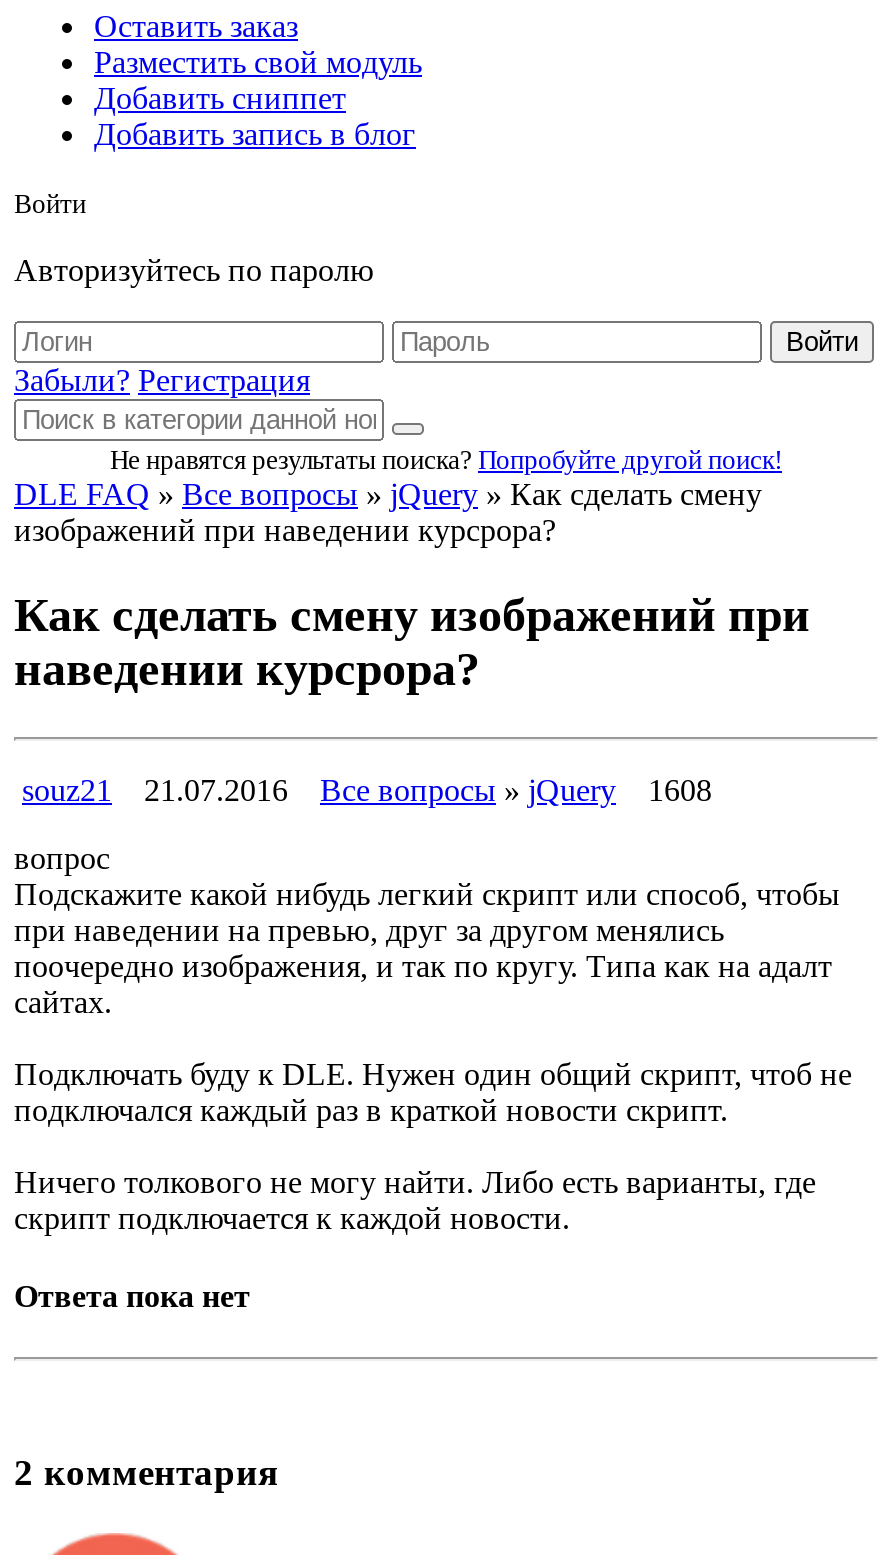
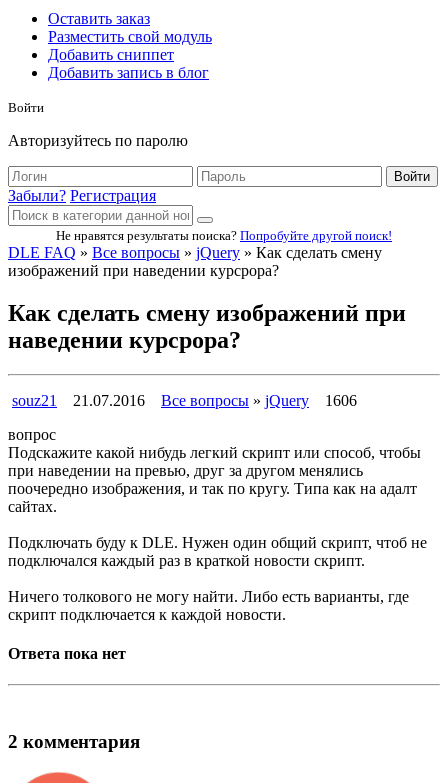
[22,773,712,807] souz21 21.07.2016 Все вопросы» jQuery 1608 -> [12,392,357,409] souz21 21.07.2016 Все вопросы» jQuery 1606

